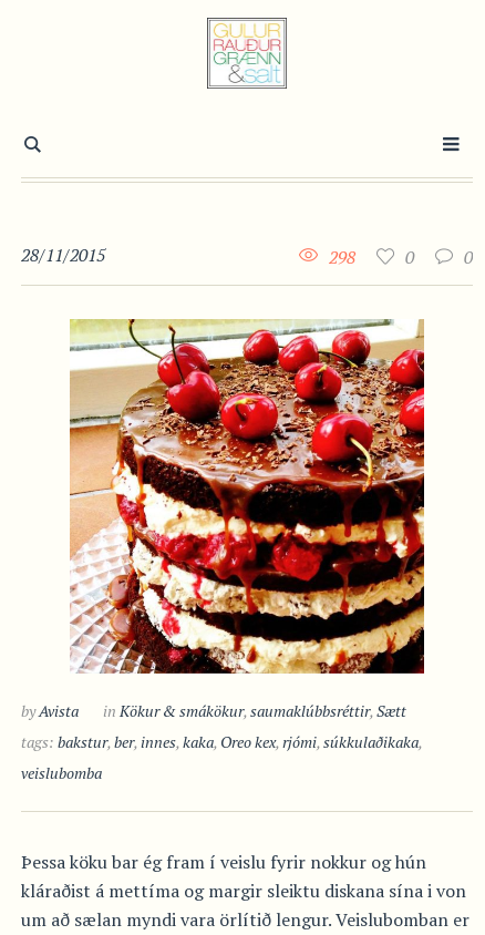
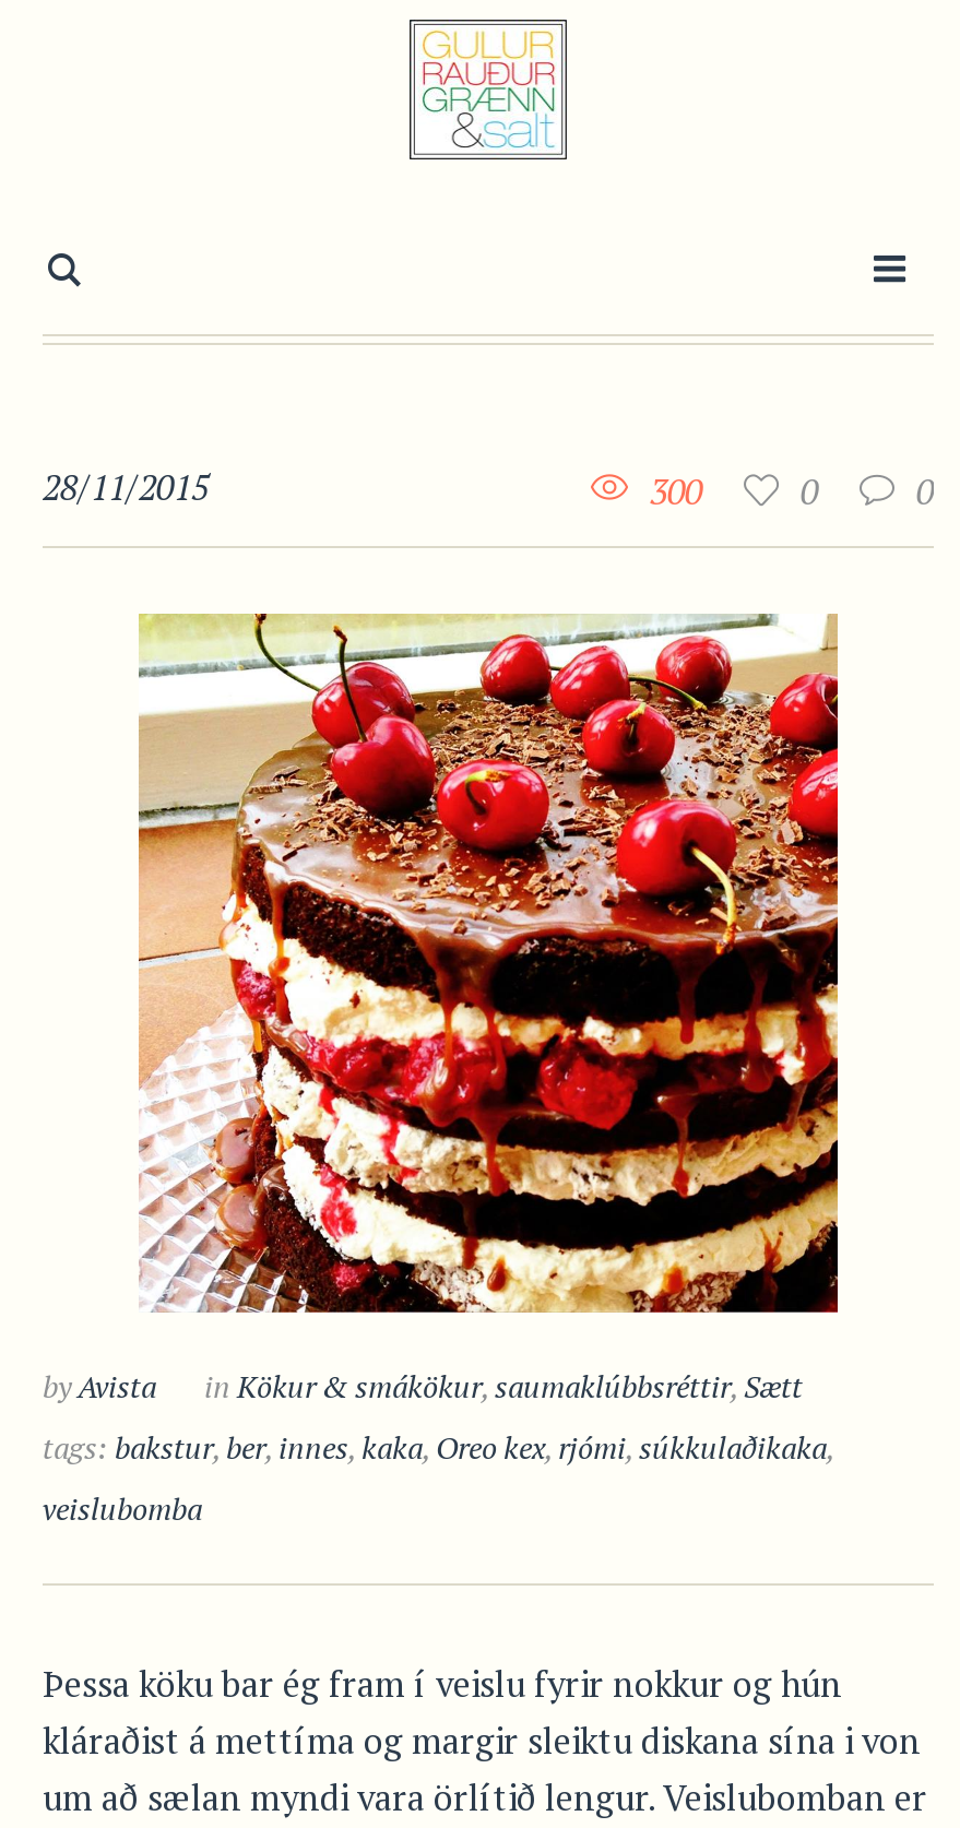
[329,245,355,269] 298 -> [650,467,702,515] 300

